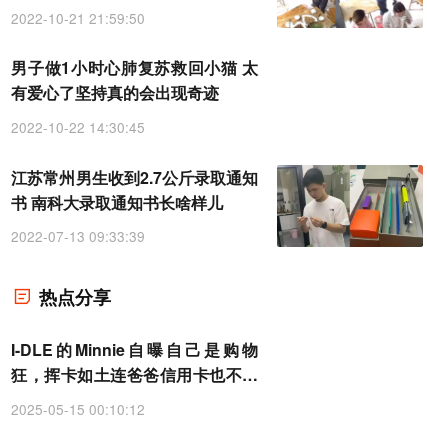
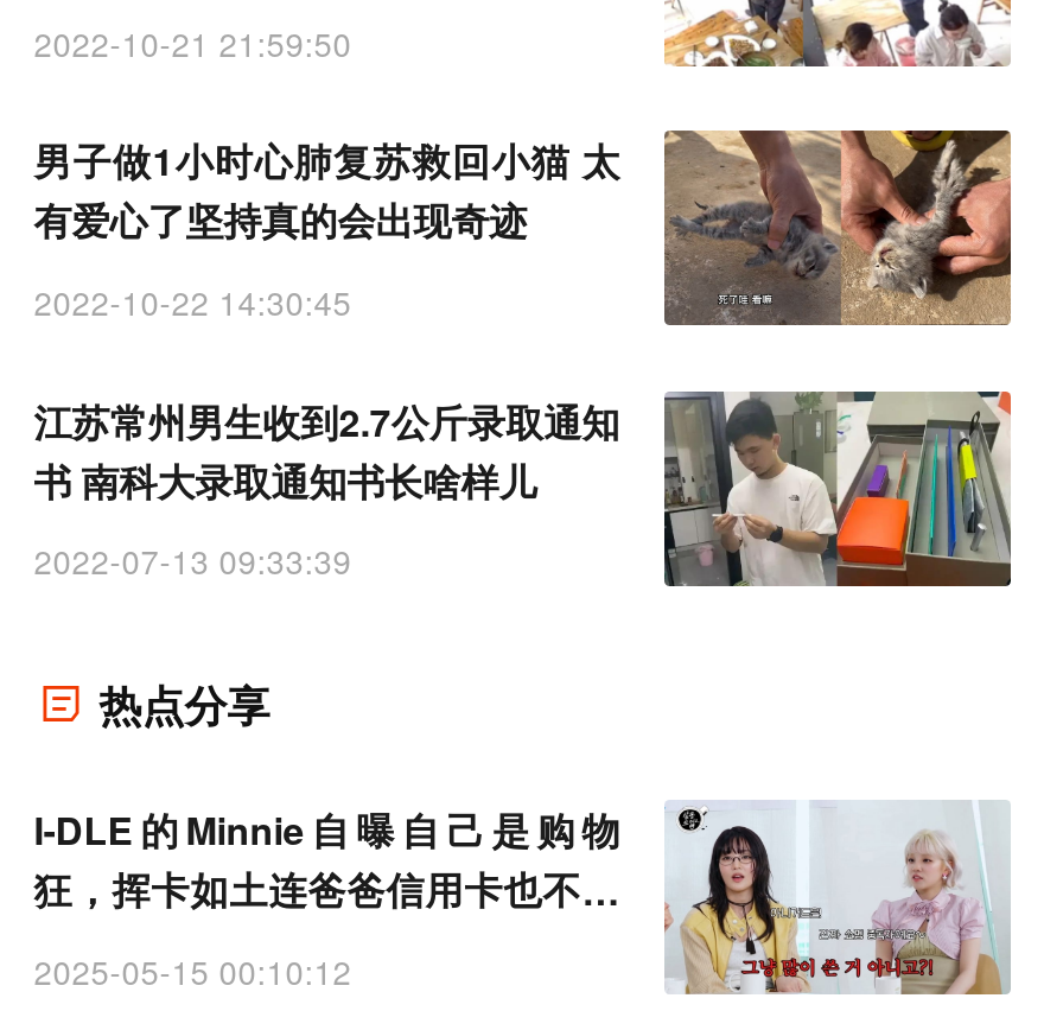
none -> [662,128,1013,328] [image]
none -> [662,800,1011,997] [image]

